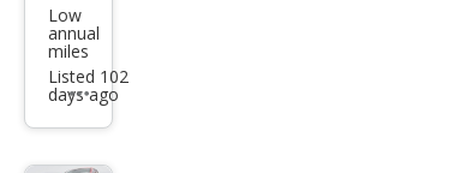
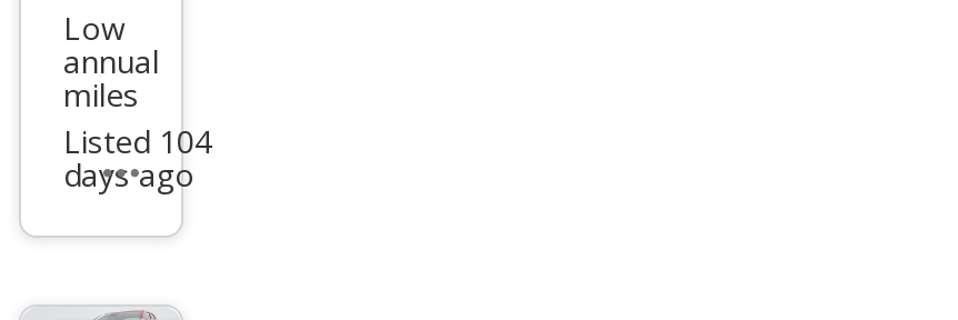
[48,65,129,88] Listed 102 -> [63,120,212,162] Listed 104

